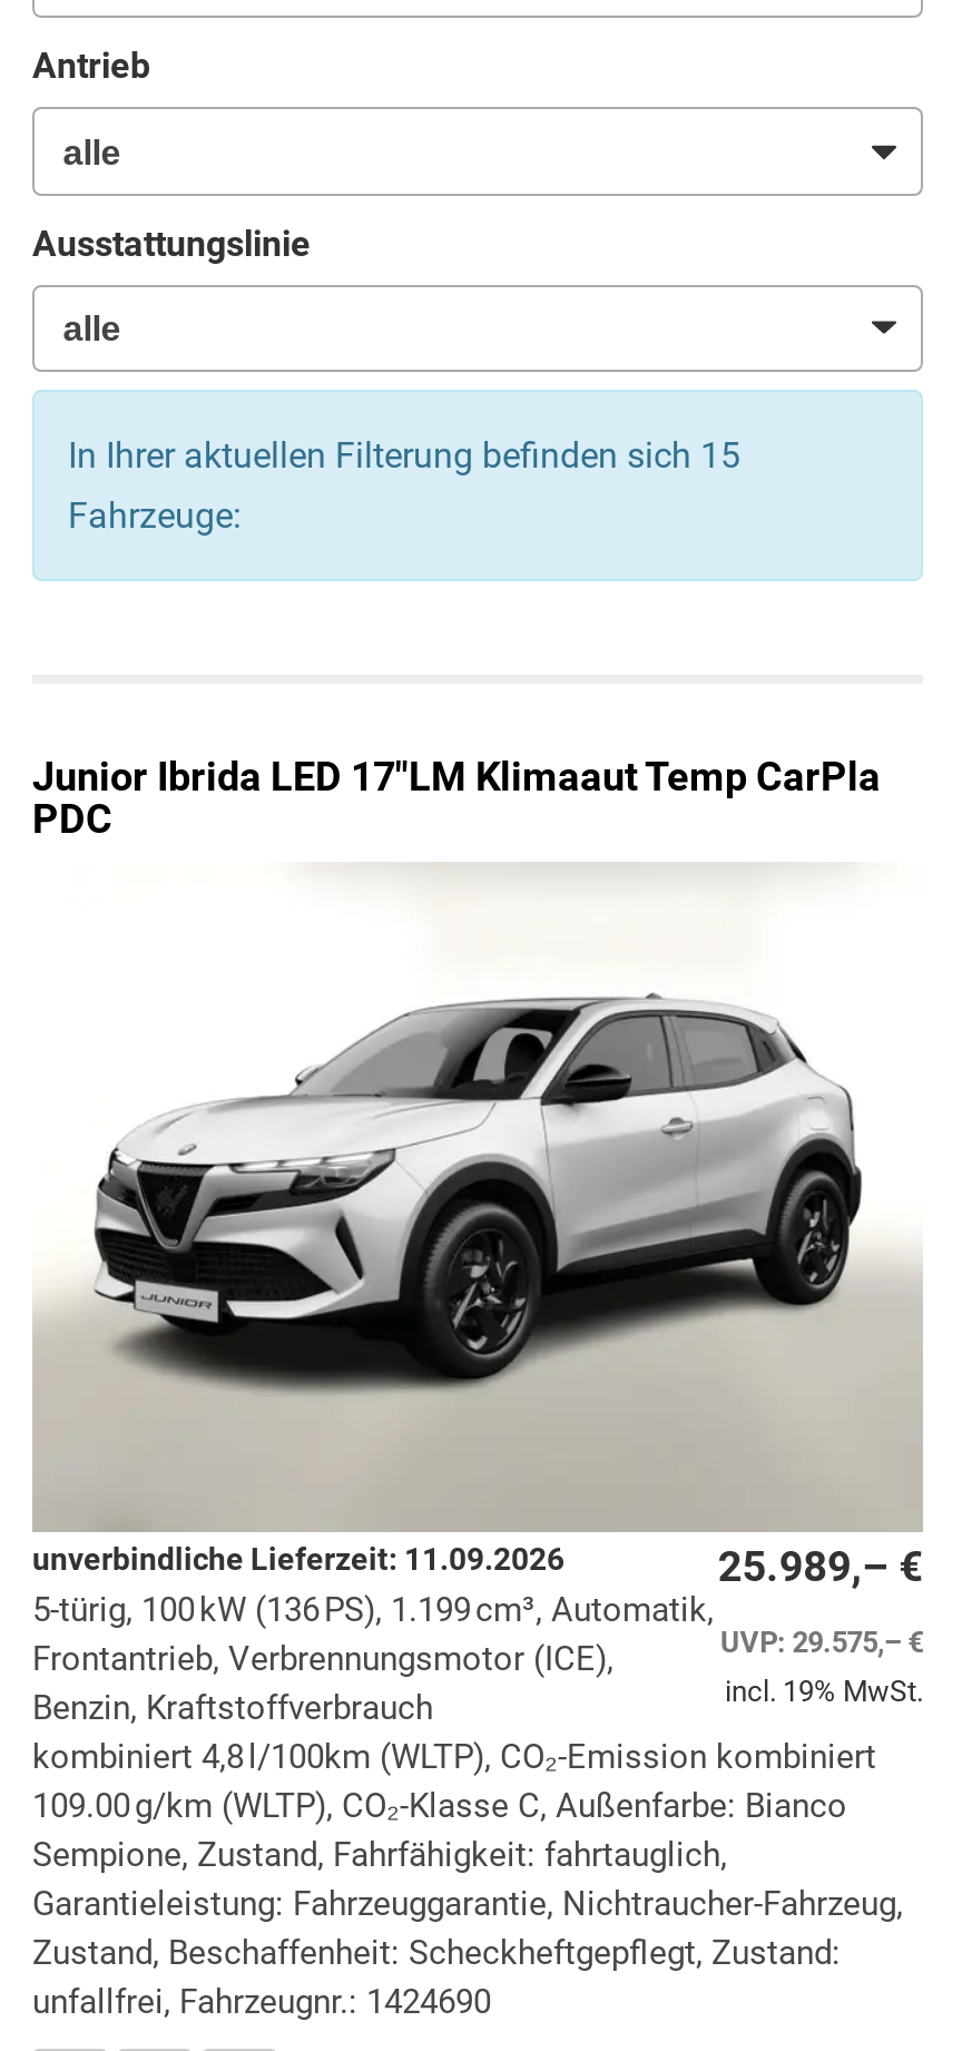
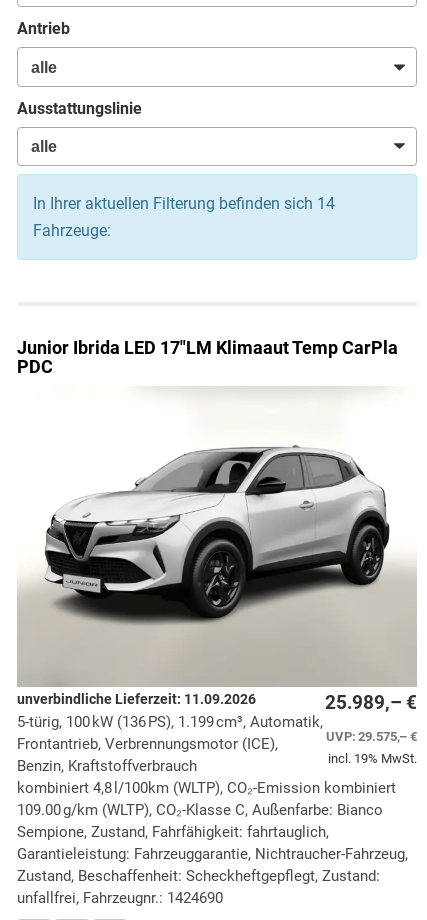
[68,435,740,477] In Ihrer aktuellen Filterung befinden sich 15 -> [33,194,335,213] In Ihrer aktuellen Filterung befinden sich 14

